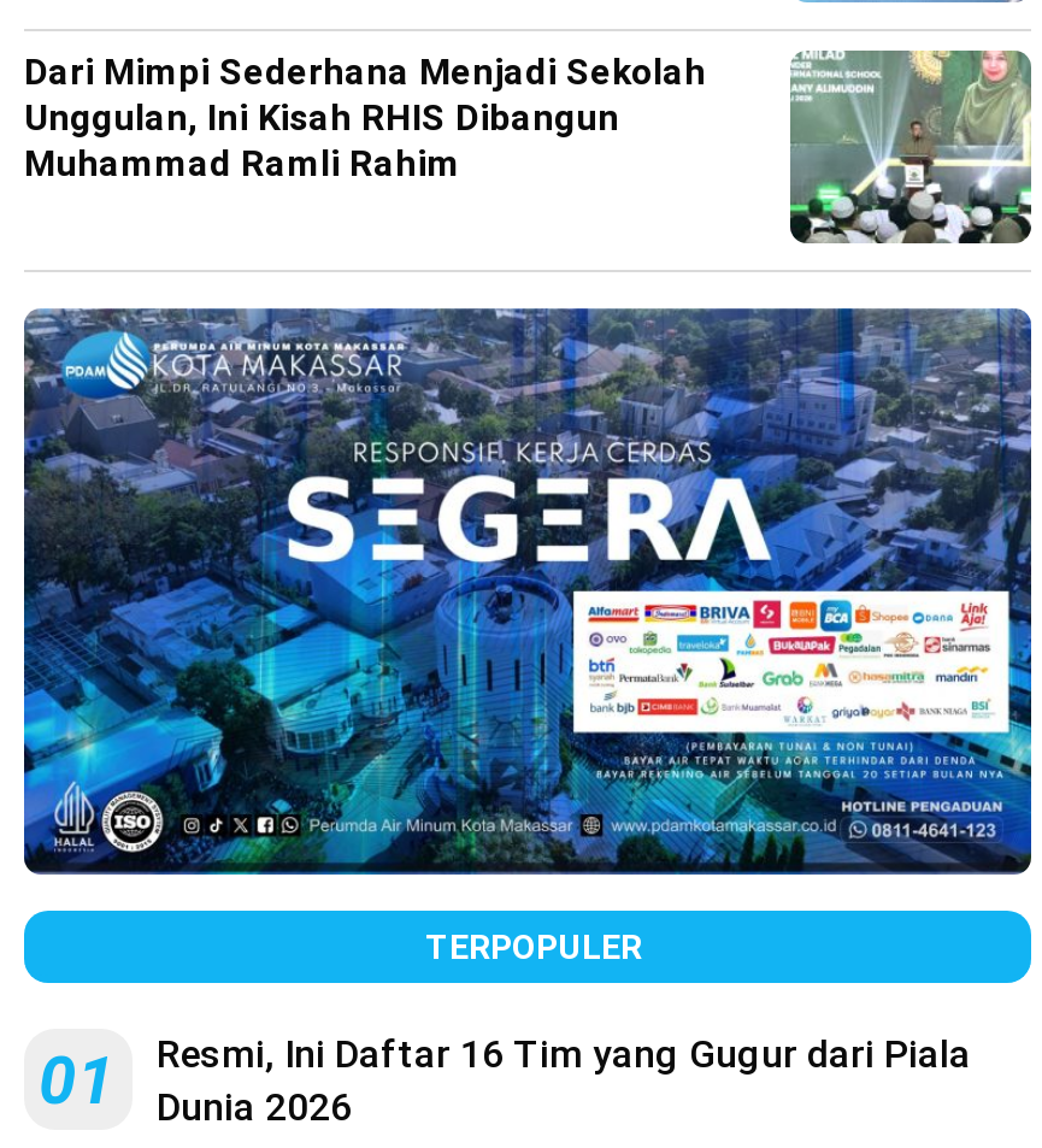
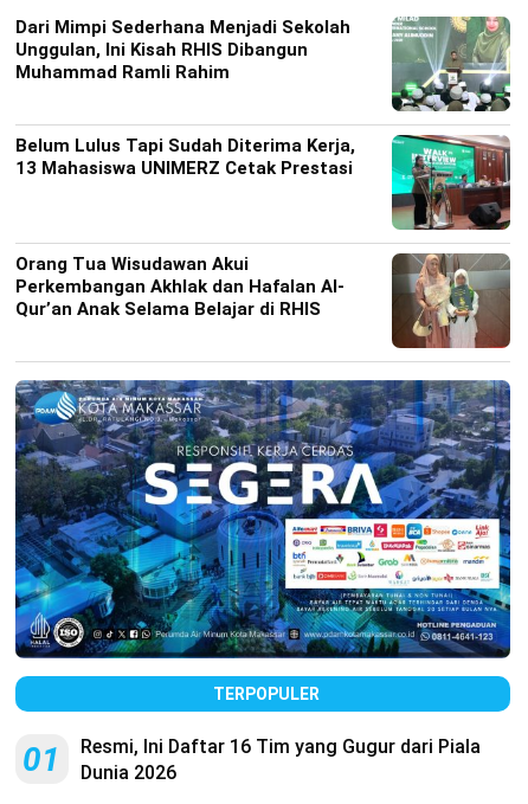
none -> [15,134,511,231] [image] | Belum Lulus Tapi Sudah Diterima Kerja, | 13 Mahasiswa UNIMERZ Cetak Prestasi
none -> [15,252,511,349] [image] | Orang Tua Wisudawan Akui | Perkembangan Akhlak dan Hafalan Al- | Qur’an Anak Selama Belajar di RHIS

